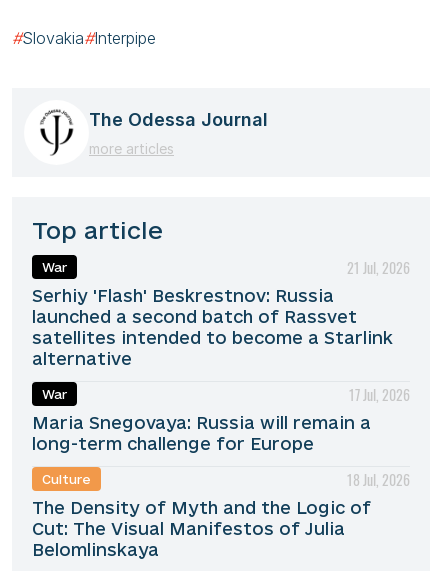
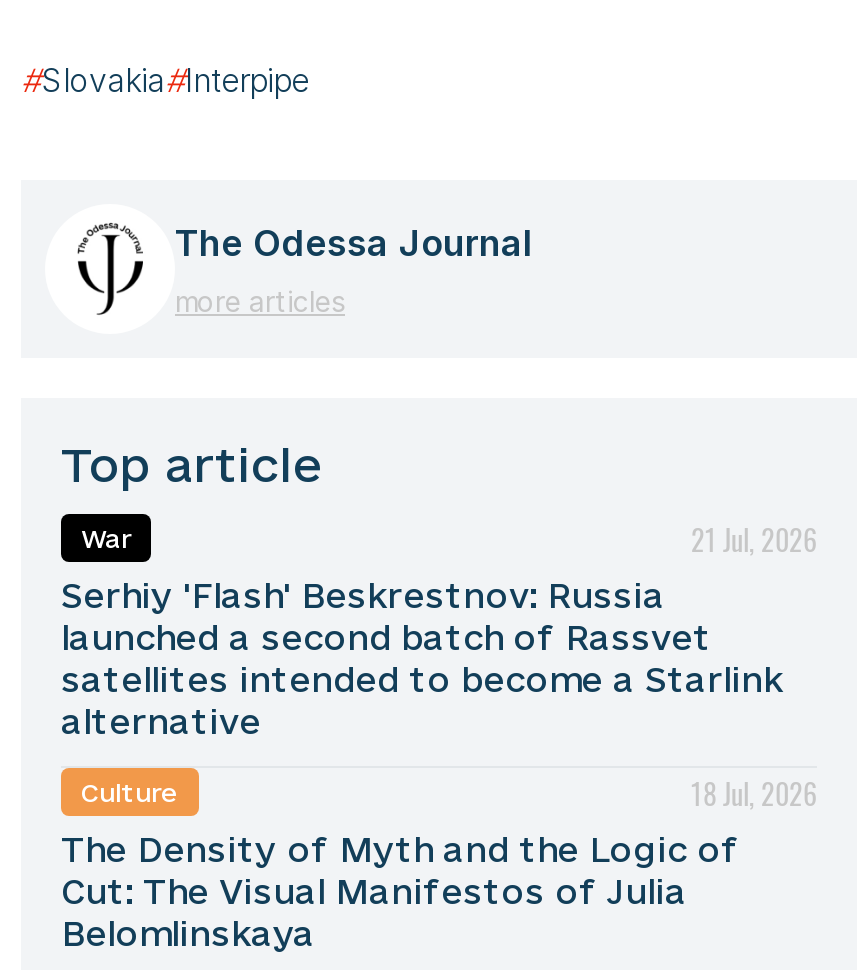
[32,384,410,453] War | 17 Jul, 2026 | Maria Snegovaya: Russia will remain a | long-term challenge for Europe -> none

